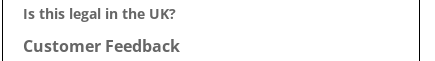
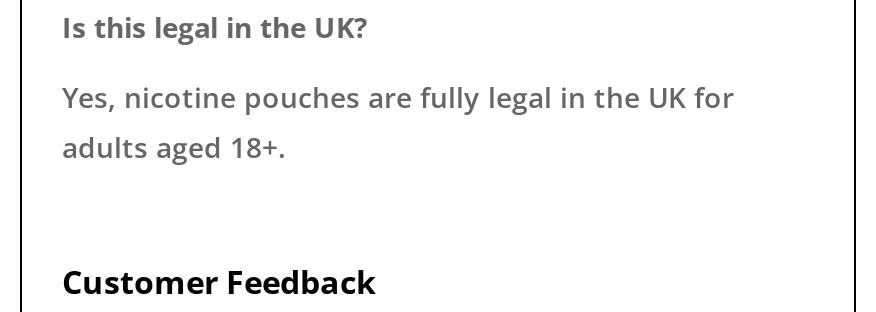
none -> [62,78,734,166] Yes, nicotine pouches are fully legal in the UK for | adults aged 18+.

